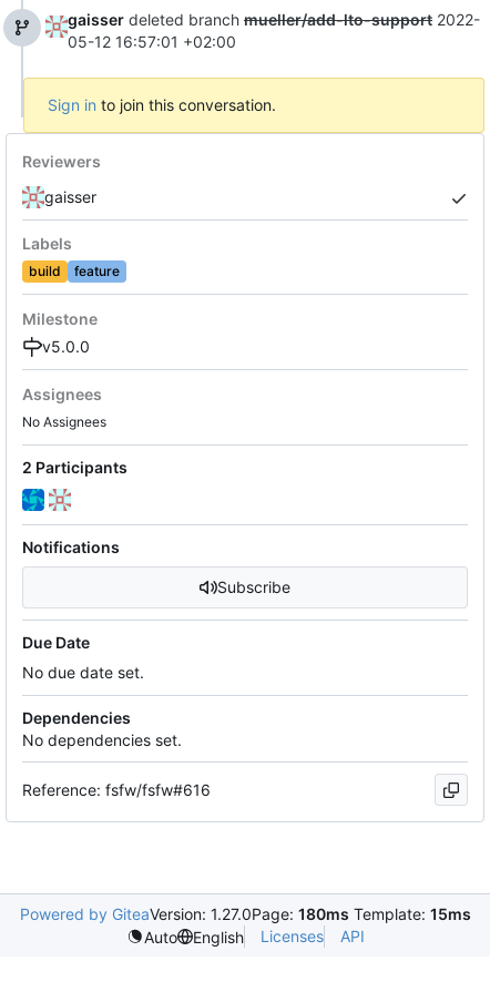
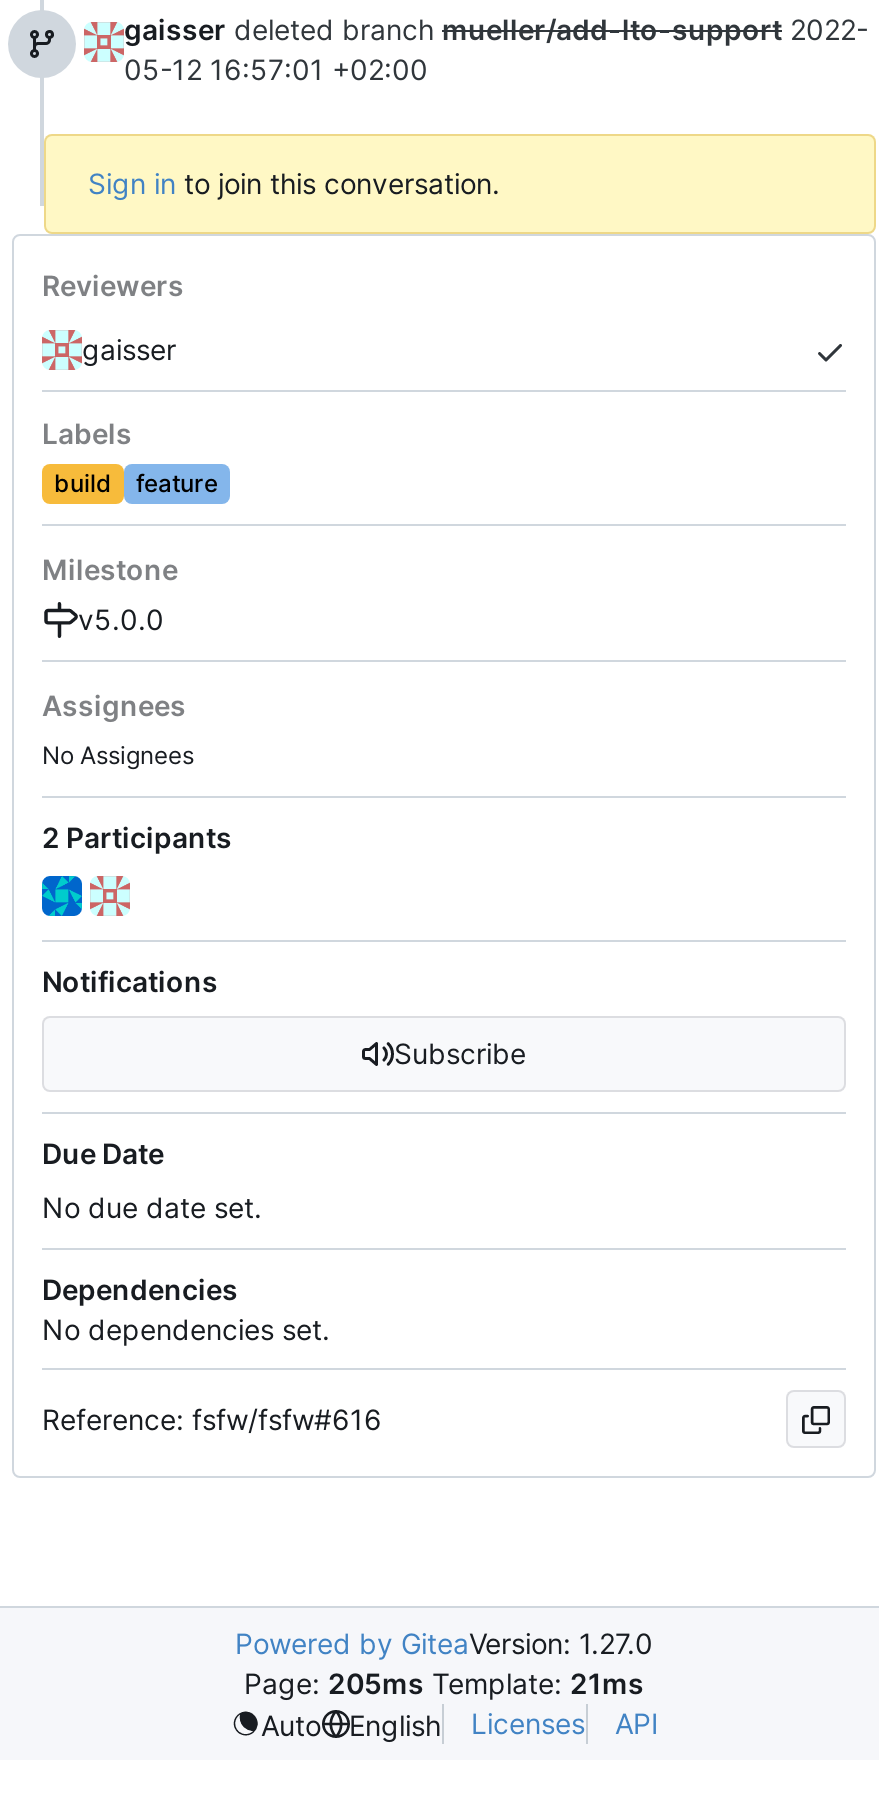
[19,905,471,924] Powered by GiteaVersion: 1.27.0Page: 180ms Template: 15ms -> [235,1627,653,1701] Powered by GiteaVersion: 1.27.0 | Page: 205ms Template: 21ms

